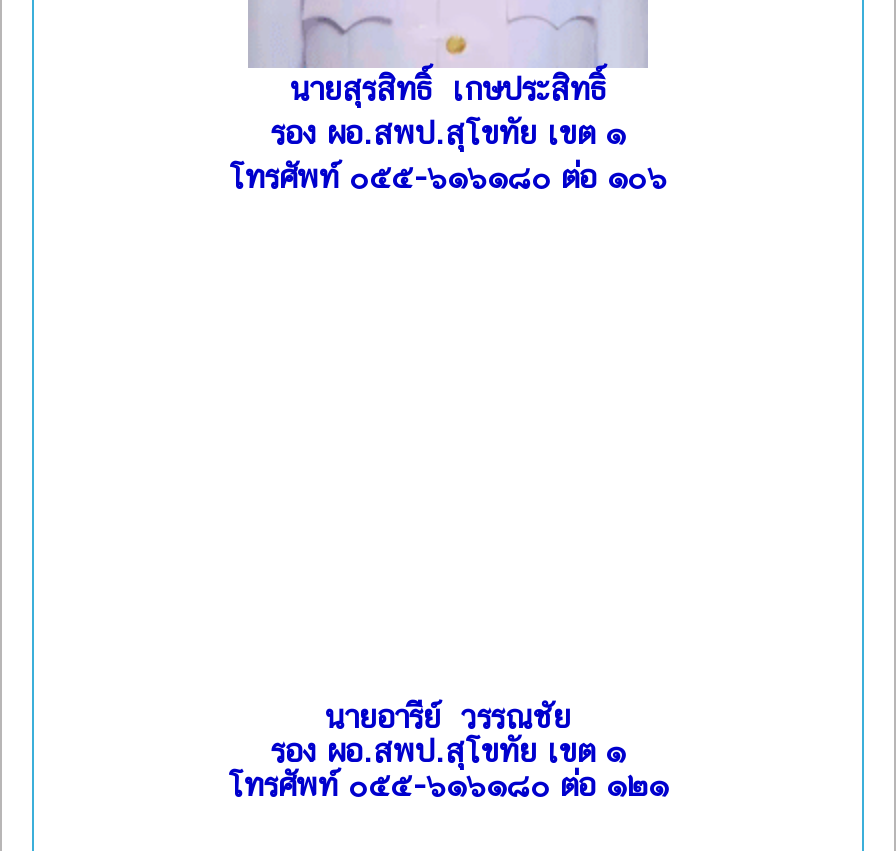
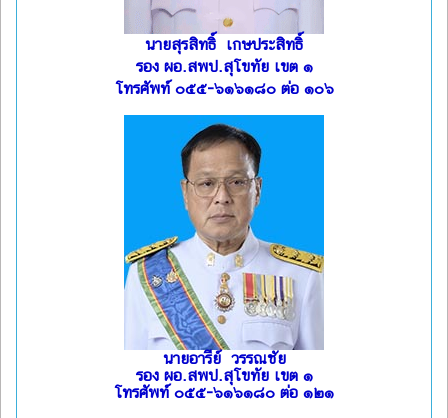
none -> [123,114,325,351] [image]

